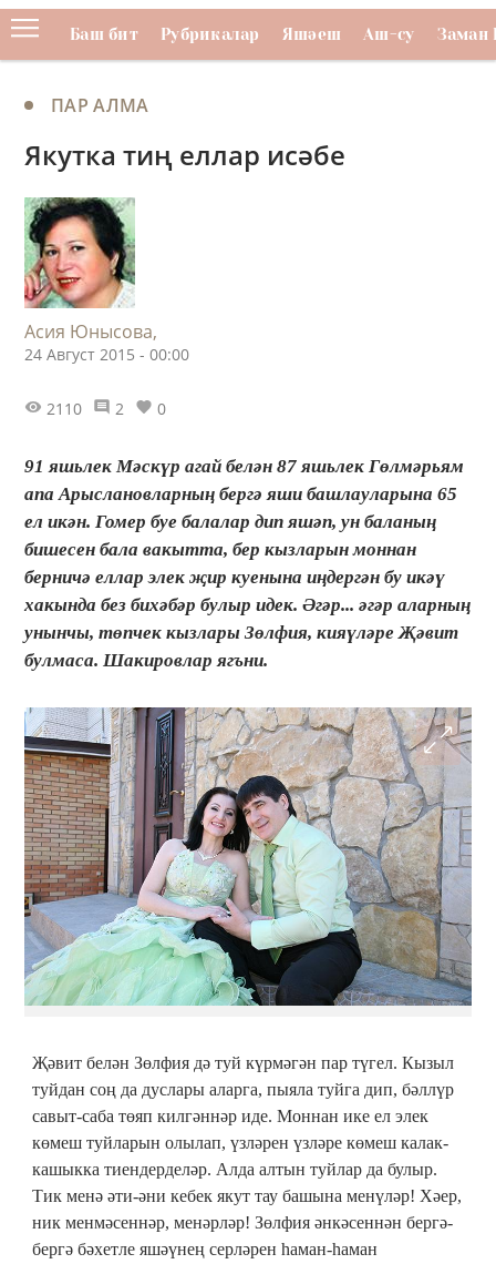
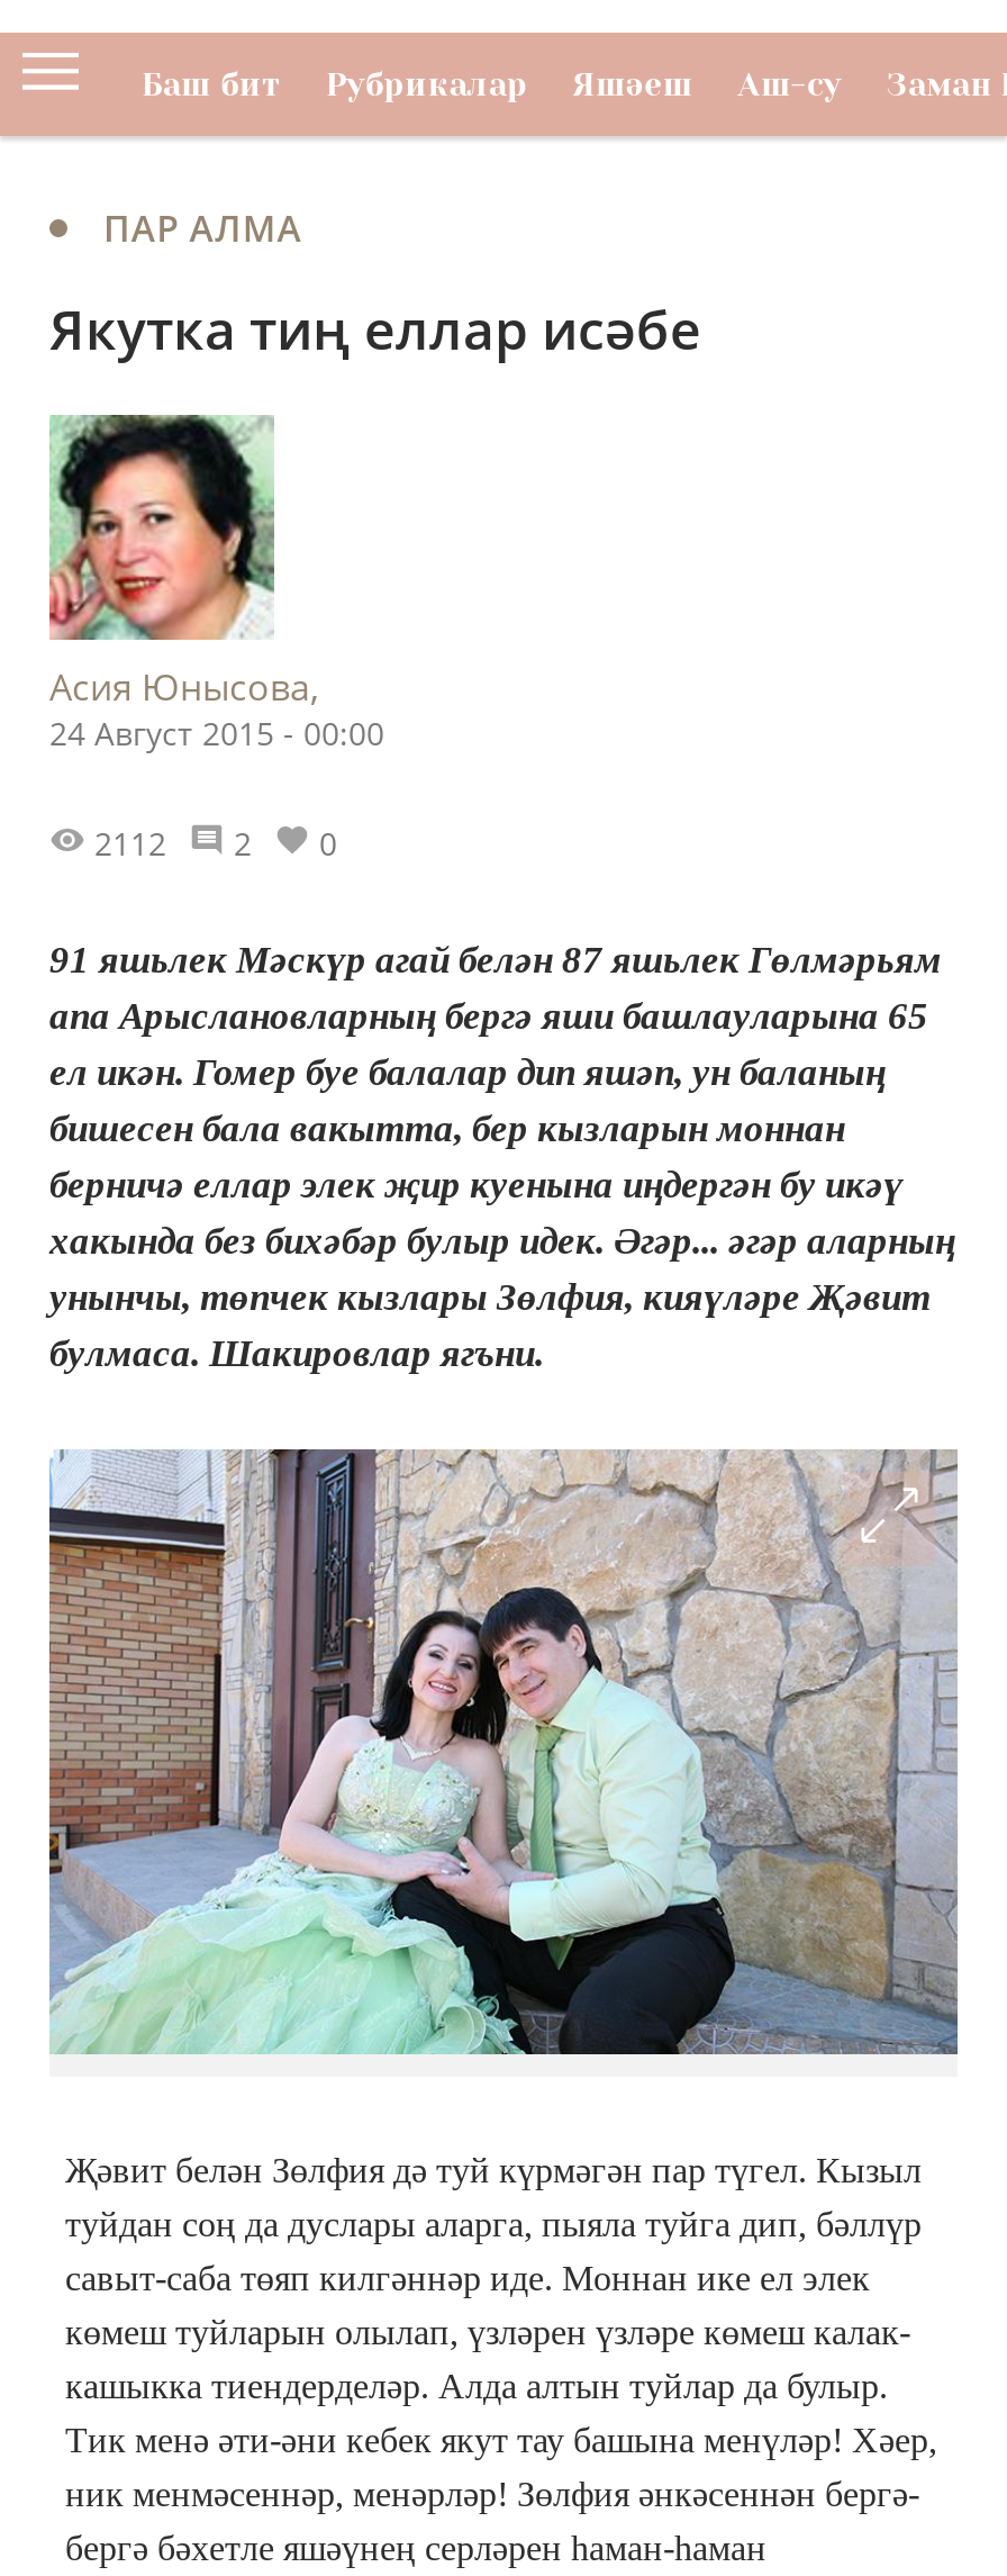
[46,397,166,419] 2110 2 0 -> [94,821,337,864] 2112 2 0

